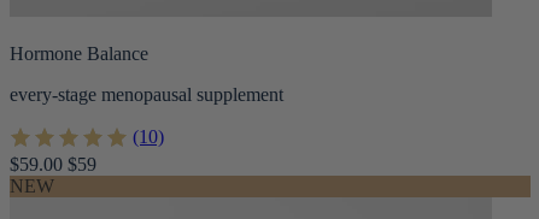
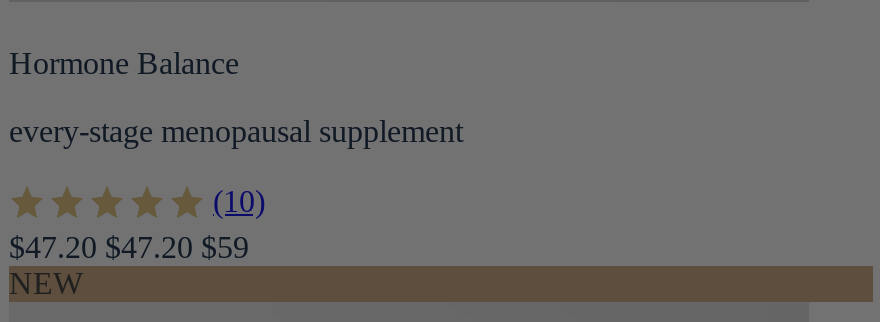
[10,154,96,175] $59.00 $59 -> [9,230,249,264] $47.20 $47.20 $59

